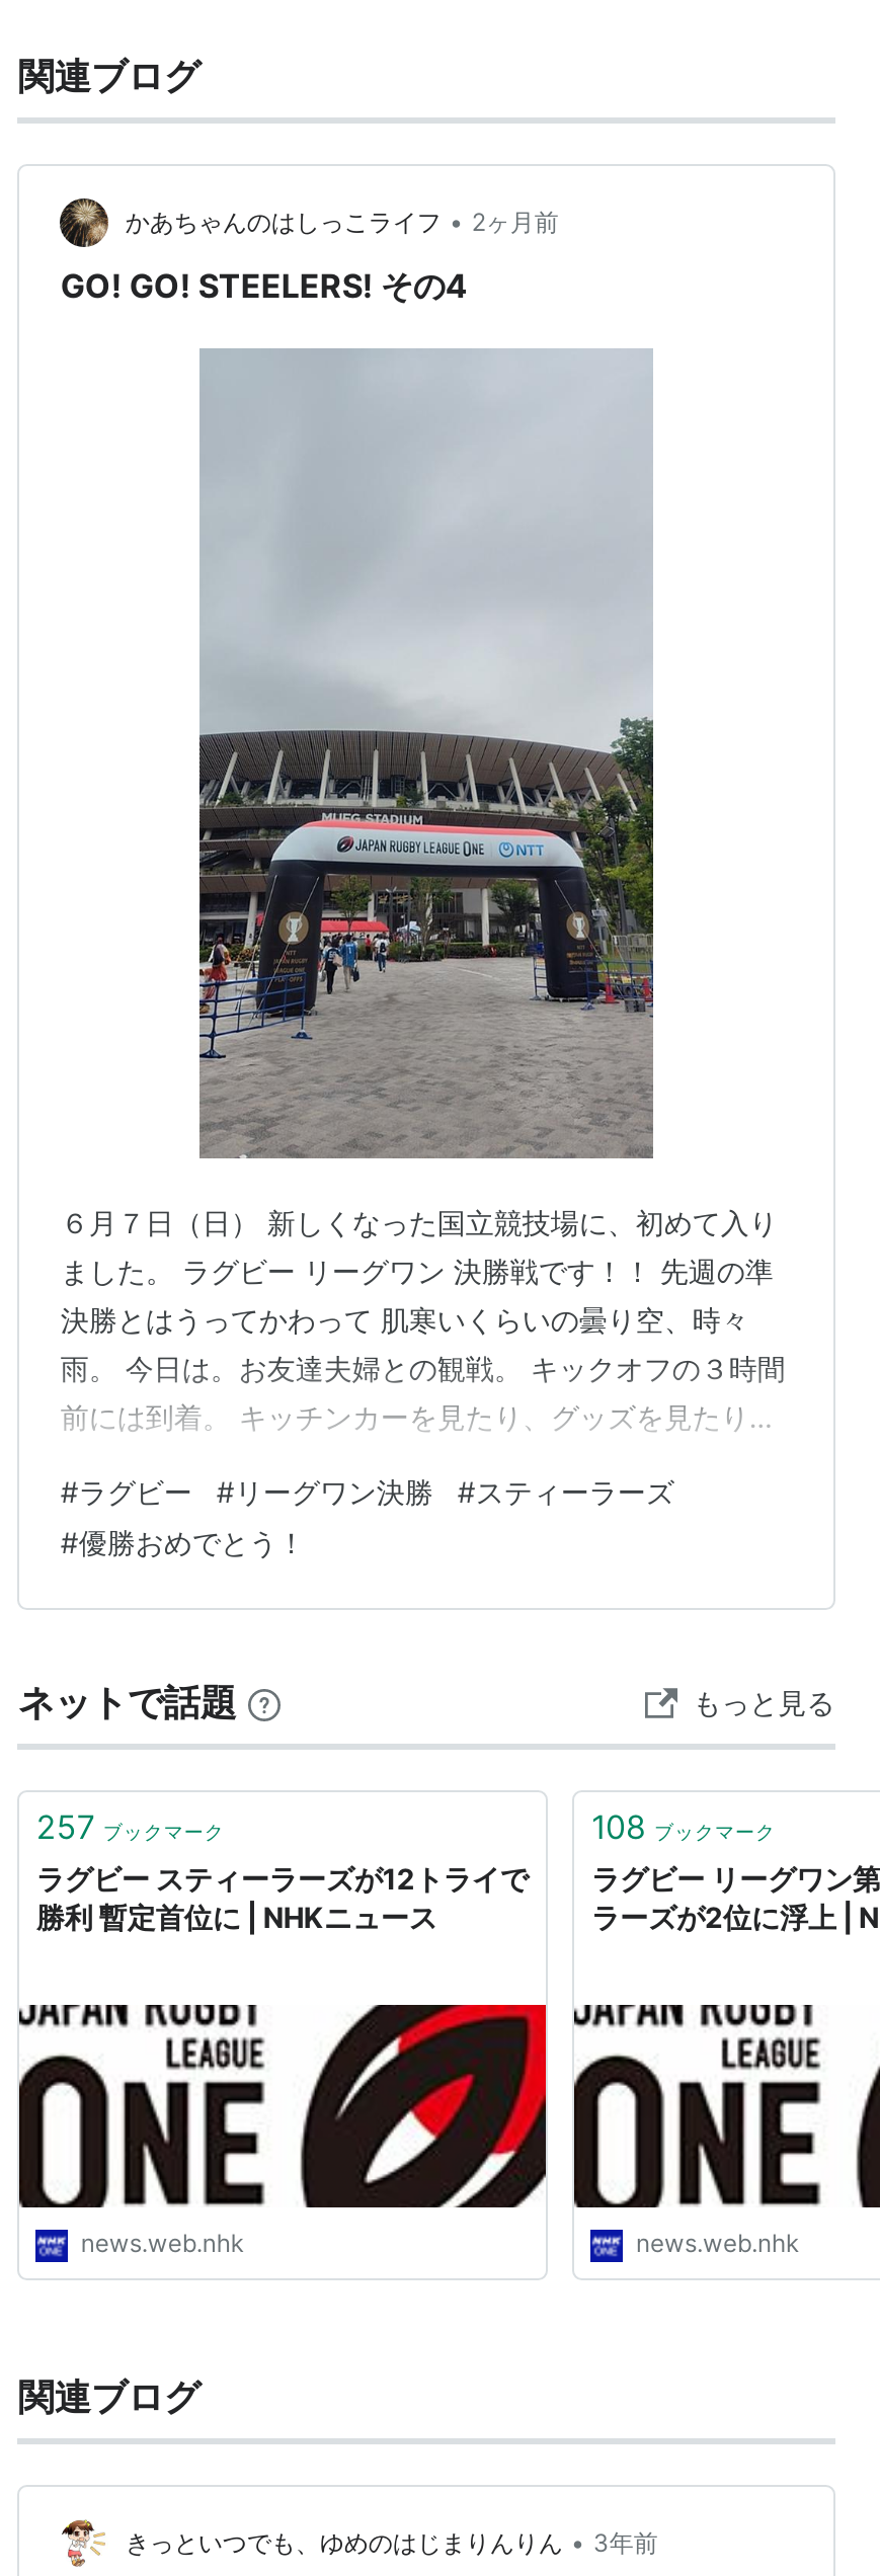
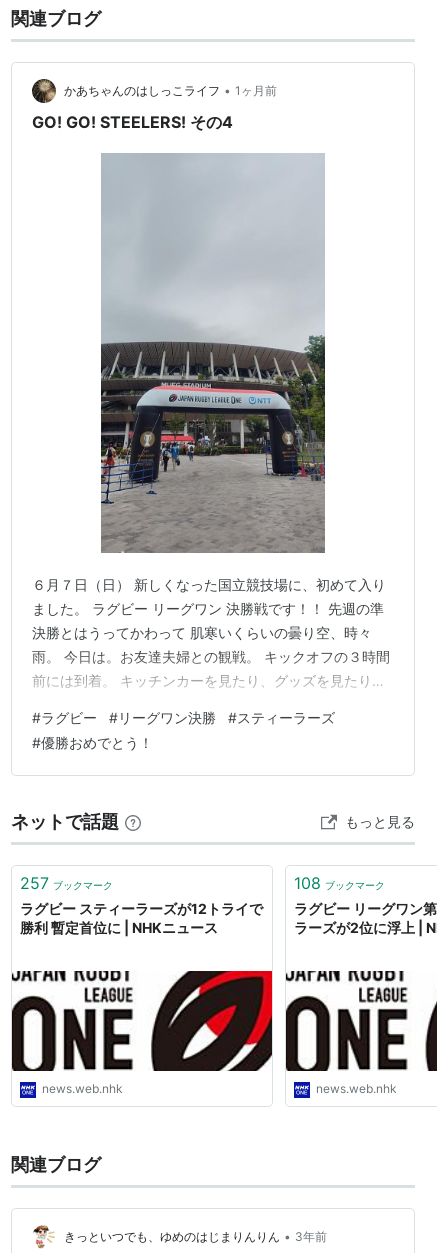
[125,206,559,238] かあちゃんのはしっこライフ • 2ヶ月前 -> [64,83,277,98] かあちゃんのはしっこライフ • 1ヶ月前

